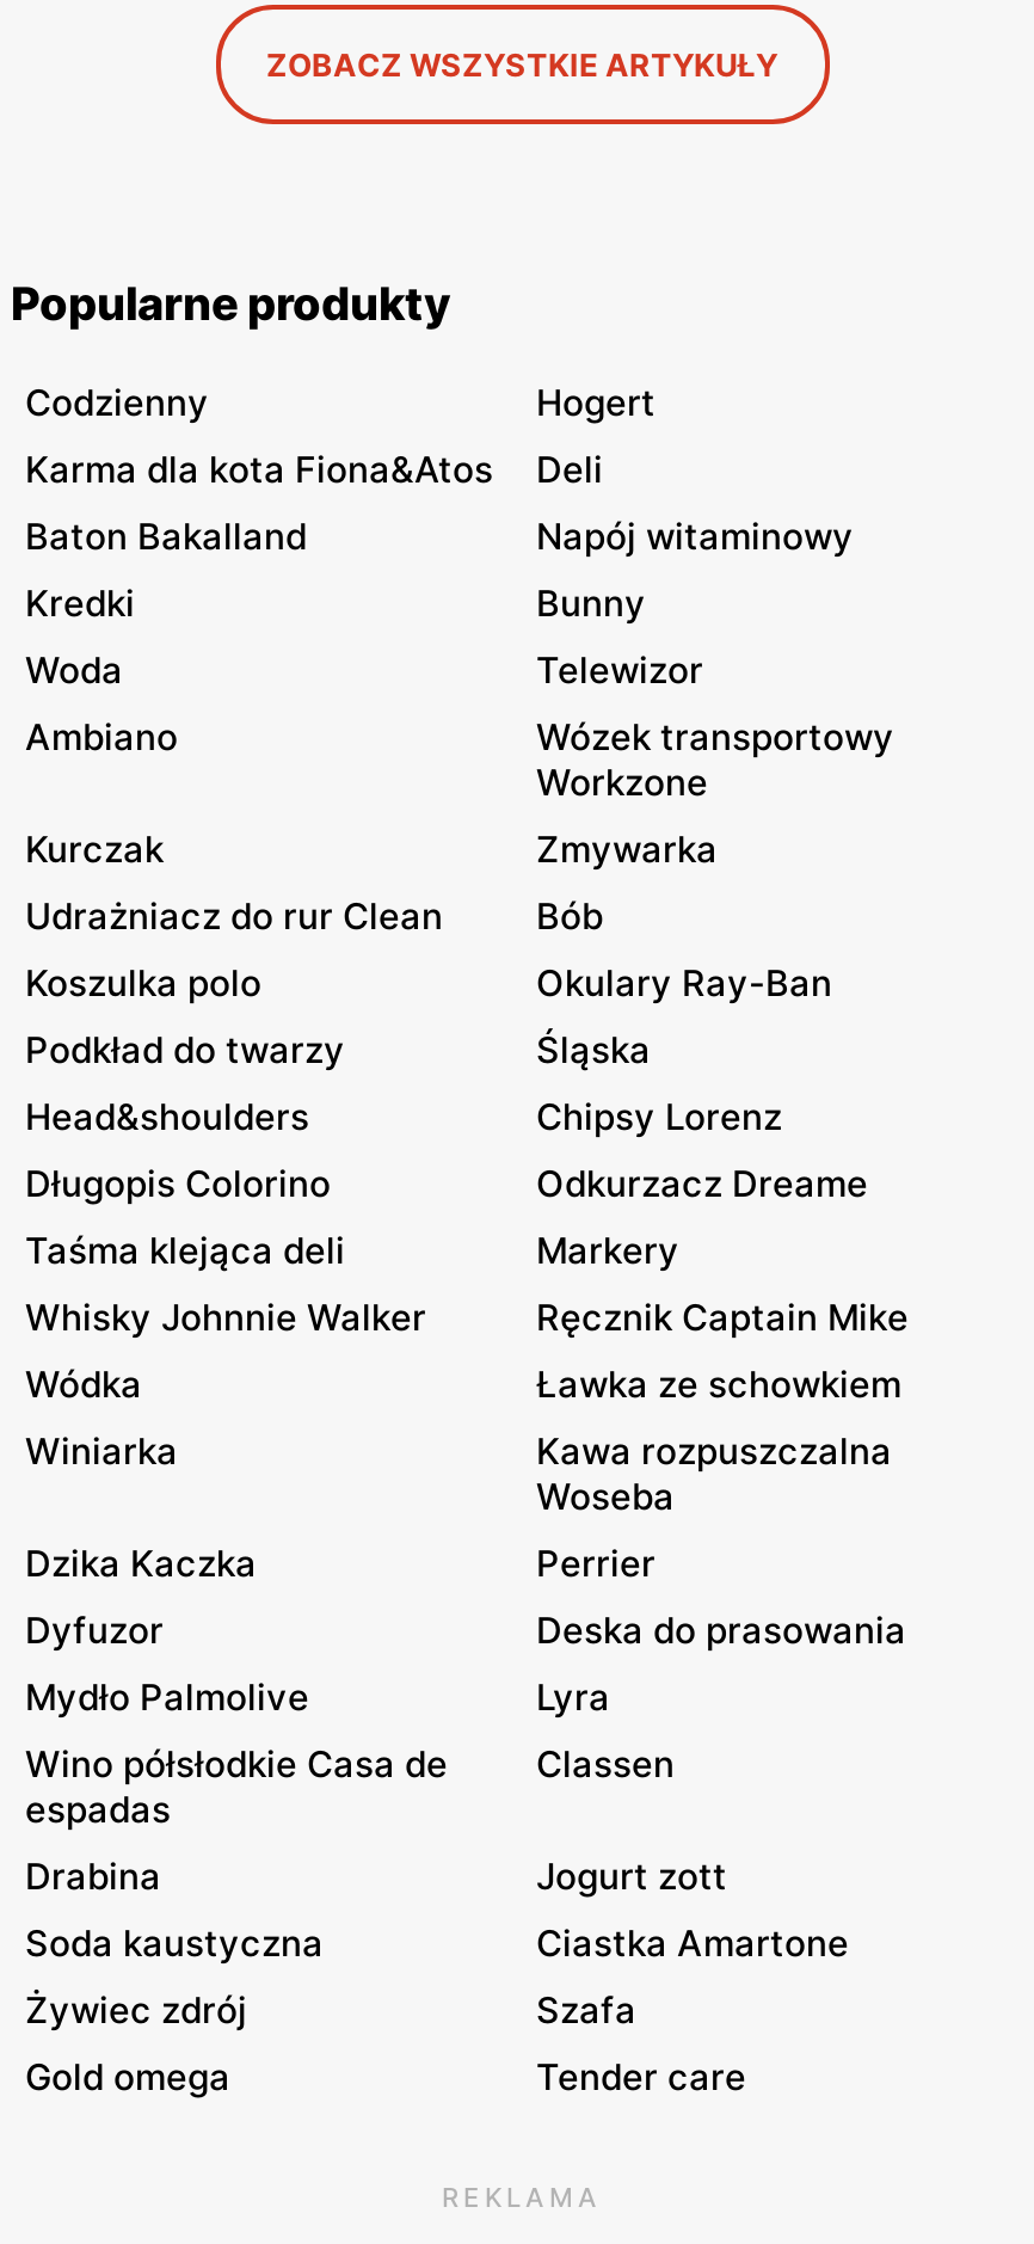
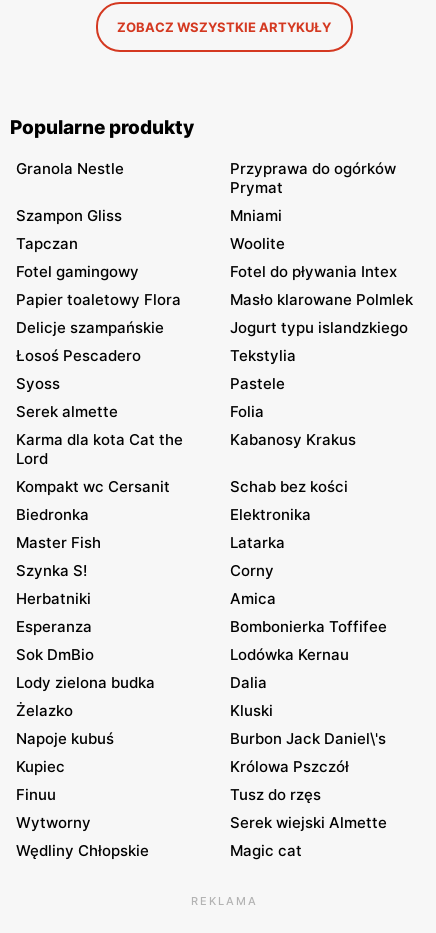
[25,380,656,425] Codzienny | Hogert -> [16,159,396,197] Granola Nestle | Przyprawa do ogórków | Prymat
[25,446,603,492] Karma dla kota Fiona&Atos | Deli -> [16,206,282,225] Szampon Gliss | Mniami
[25,513,854,559] Baton Bakalland | Napój witaminowy -> [16,234,285,253] Tapczan | Woolite
[25,580,646,626] Kredki | Bunny -> [16,262,397,281] Fotel gamingowy | Fotel do pływania Intex
[25,647,703,692] Woda | Telewizor -> [16,290,413,309] Papier toaletowy Flora | Masło klarowane Polmlek
[25,714,894,805] Ambiano | Wózek transportowy | Workzone -> [16,318,408,337] Delicje szampańskie | Jogurt typu islandzkiego
[25,826,718,872] Kurczak | Zmywarka -> [16,346,296,365] Łosoś Pescadero | Tekstylia
[25,893,603,938] Udrażniacz do rur Clean | Bób -> [16,374,285,393] Syoss | Pastele
[25,960,832,1005] Koszulka polo | Okulary Ray-Ban -> [16,402,264,421] Serek almette | Folia
[25,1027,651,1072] Podkład do twarzy | Śląska -> [16,430,183,468] Karma dla kota Cat the | Lord
[25,1094,782,1139] Head&shoulders | Chipsy Lorenz -> [230,430,356,449] Kabanosy Krakus
[25,1161,868,1206] Długopis Colorino | Odkurzacz Dreame -> [16,477,348,496] Kompakt wc Cersanit | Schab bez kości
[25,1227,679,1273] Taśma klejąca deli | Markery -> [16,505,311,524] Biedronka | Elektronika
[25,1294,909,1340] Whisky Johnnie Walker | Ręcznik Captain Mike -> [16,533,285,552] Master Fish | Latarka
[25,1361,901,1407] Wódka | Ławka ze schowkiem -> [16,561,274,580] Szynka S! | Corny
[25,1428,892,1519] Winiarka | Kawa rozpuszczalna | Woseba -> [16,589,276,608] Herbatniki | Amica
[25,1540,656,1586] Dzika Kaczka | Perrier -> [16,617,387,636] Esperanza | Bombonierka Toffifee
[25,1607,906,1653] Dyfuzor | Deska do prasowania -> [16,645,349,664] Sok DmBio | Lodówka Kernau
[25,1674,610,1719] Mydło Palmolive | Lyra -> [16,673,267,692] Lody zielona budka | Dalia
[25,1741,448,1832] Wino półsłodkie Casa de | espadas -> [16,701,273,720] Żelazko | Kluski
[536,1741,675,1786] Classen -> [16,729,386,748] Napoje kubuś | Burbon Jack Daniel\'s
[25,1853,727,1899] Drabina | Jogurt zott -> [16,757,349,776] Kupiec | Królowa Pszczół
[25,1920,849,1966] Soda kaustyczna | Ciastka Amartone -> [16,785,321,804] Finuu | Tusz do rzęs
[25,1987,636,2032] Żywiec zdrój | Szafa -> [16,813,387,832] Wytworny | Serek wiejski Almette
[25,2054,746,2099] Gold omega | Tender care -> [16,841,302,860] Wędliny Chłopskie | Magic cat

